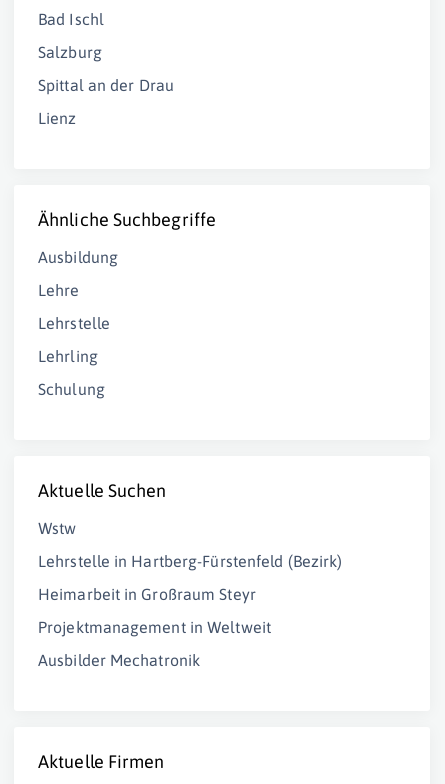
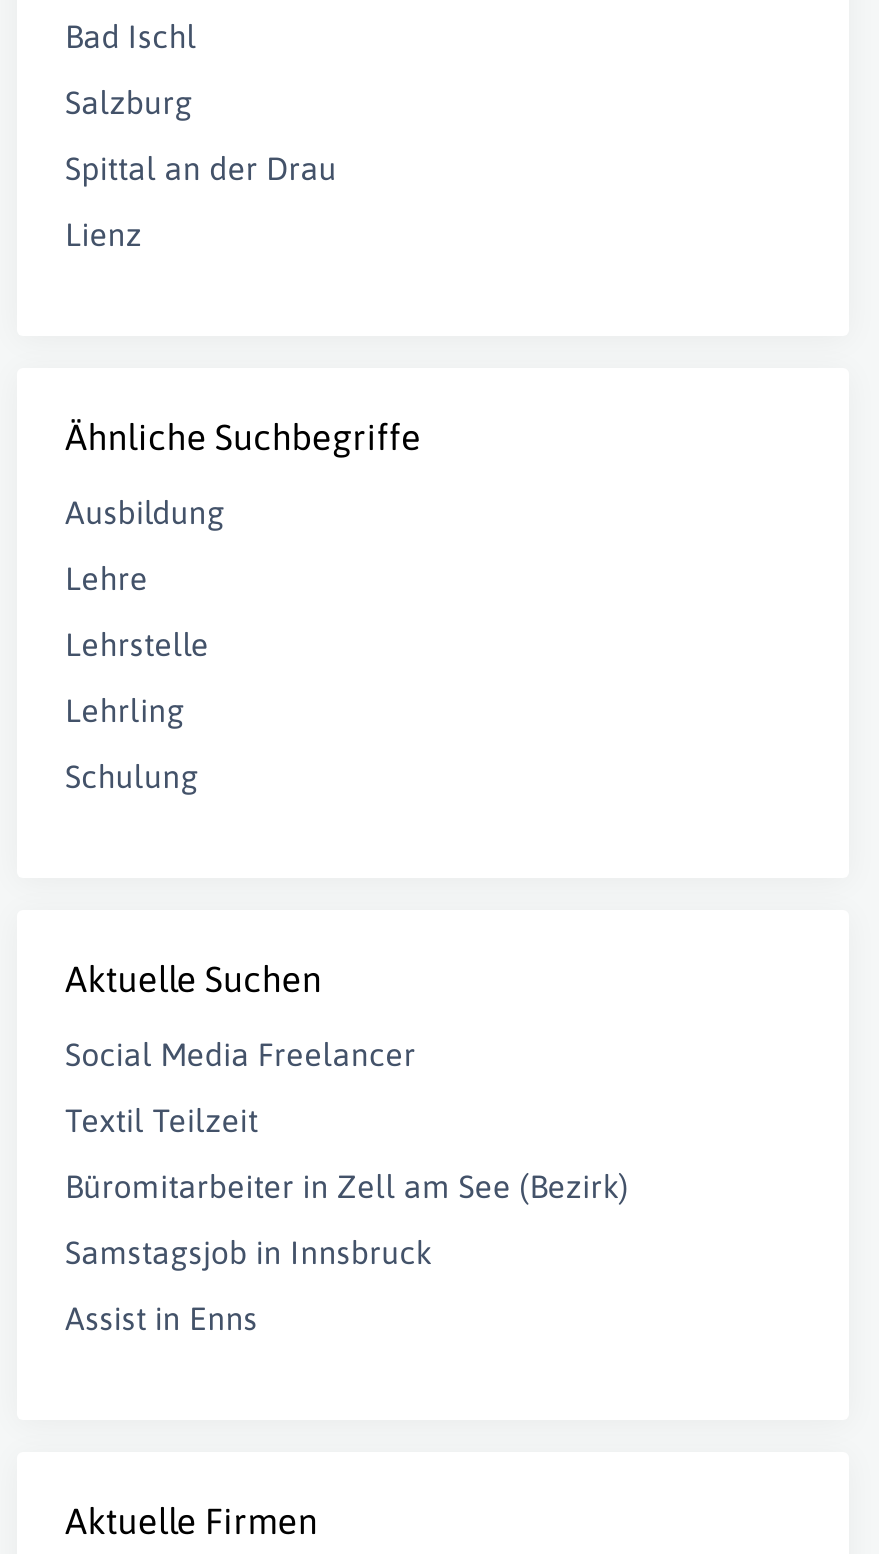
[38,519,76,537] Wstw -> [65,1036,416,1072] Social Media Freelancer
[38,552,342,570] Lehrstelle in Hartberg-Fürstenfeld (Bezirk) -> [65,1102,258,1138] Textil Teilzeit
[38,585,256,603] Heimarbeit in Großraum Steyr -> [65,1168,629,1204] Büromitarbeiter in Zell am See (Bezirk)
[38,618,271,636] Projektmanagement in Weltweit -> [65,1234,432,1270] Samstagsjob in Innsbruck
[38,651,200,669] Ausbilder Mechatronik -> [65,1300,258,1336] Assist in Enns

